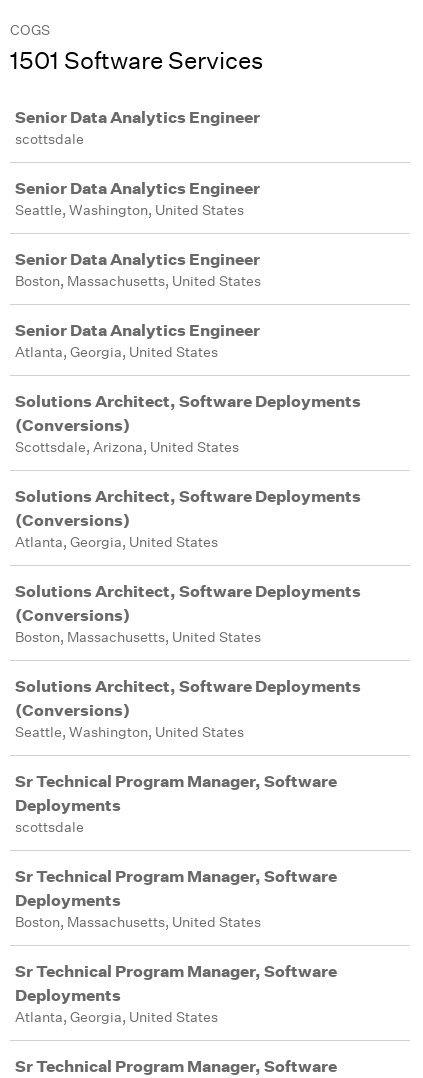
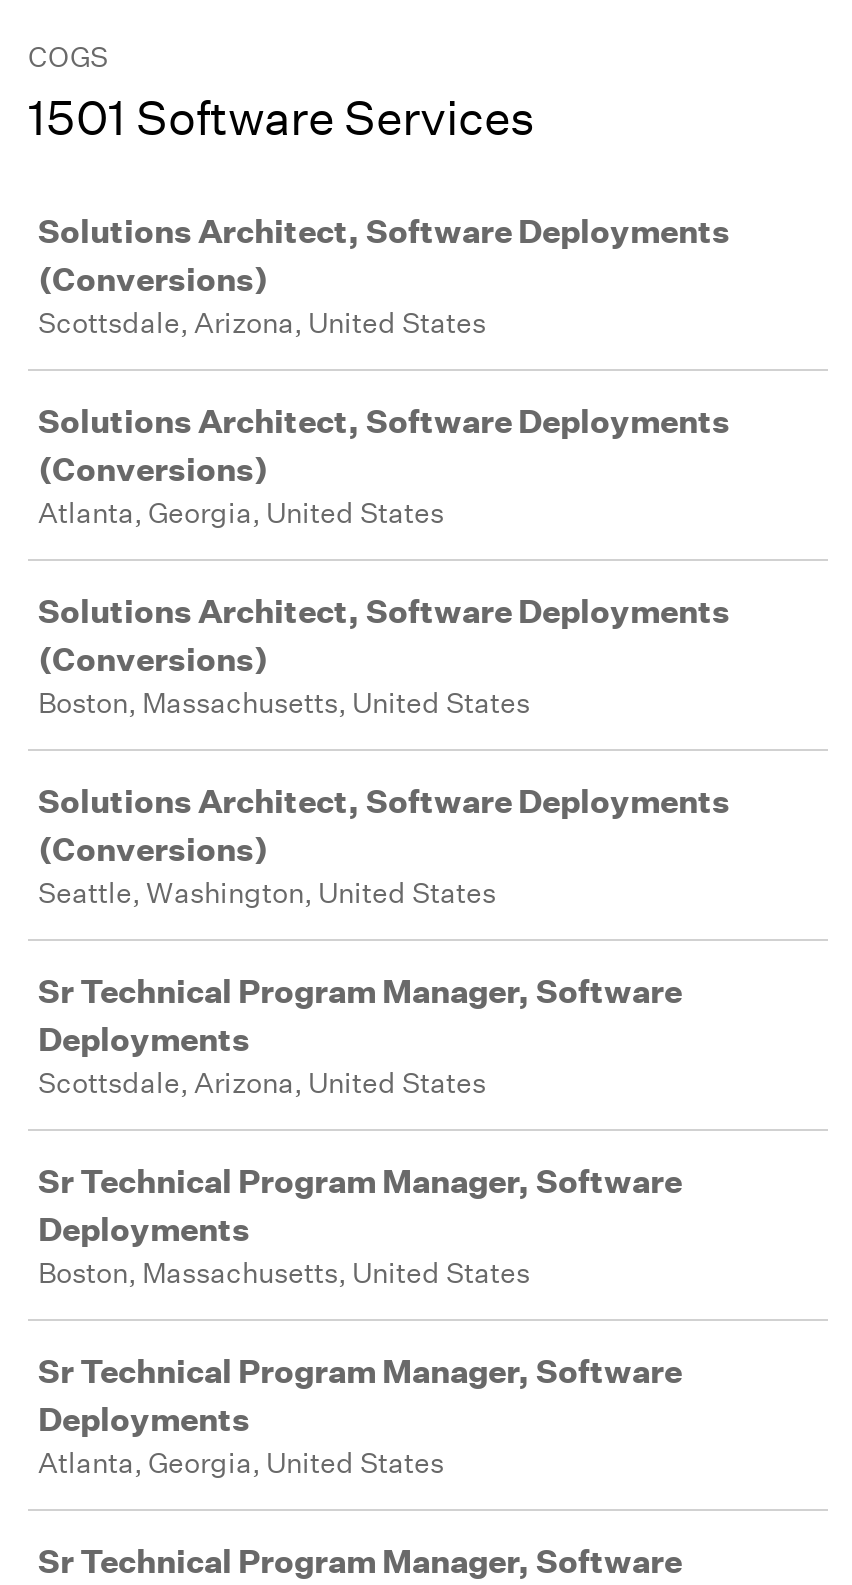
[15,107,261,361] Senior Data Analytics Engineer | scottsdale | Senior Data Analytics Engineer | Seattle, Washington, United States | Senior Data Analytics Engineer | Boston, Massachusetts, United States | Senior Data Analytics Engineer | Atlanta, Georgia, United States -> none
[15,818,84,836] scottsdale -> [38,1065,486,1101] Scottsdale, Arizona, United States

